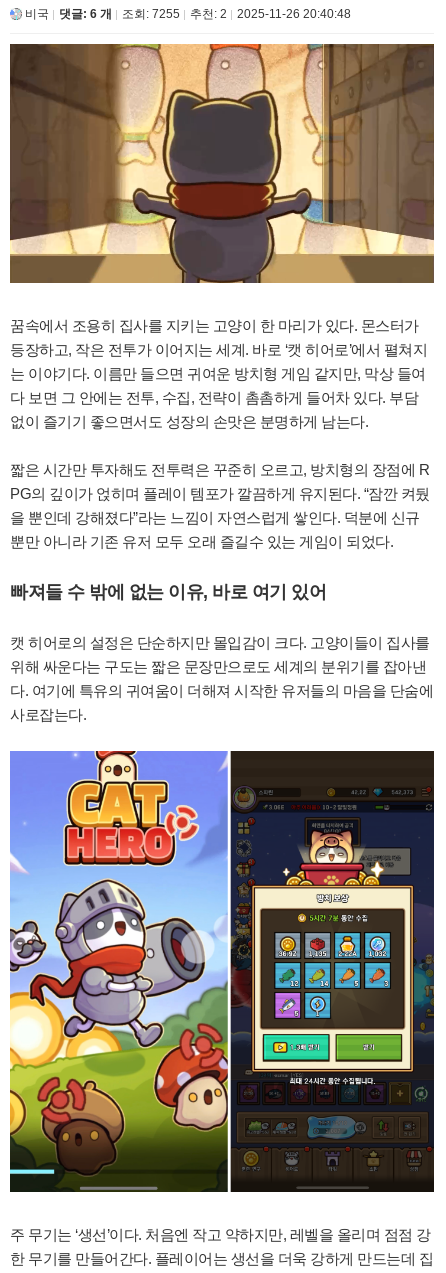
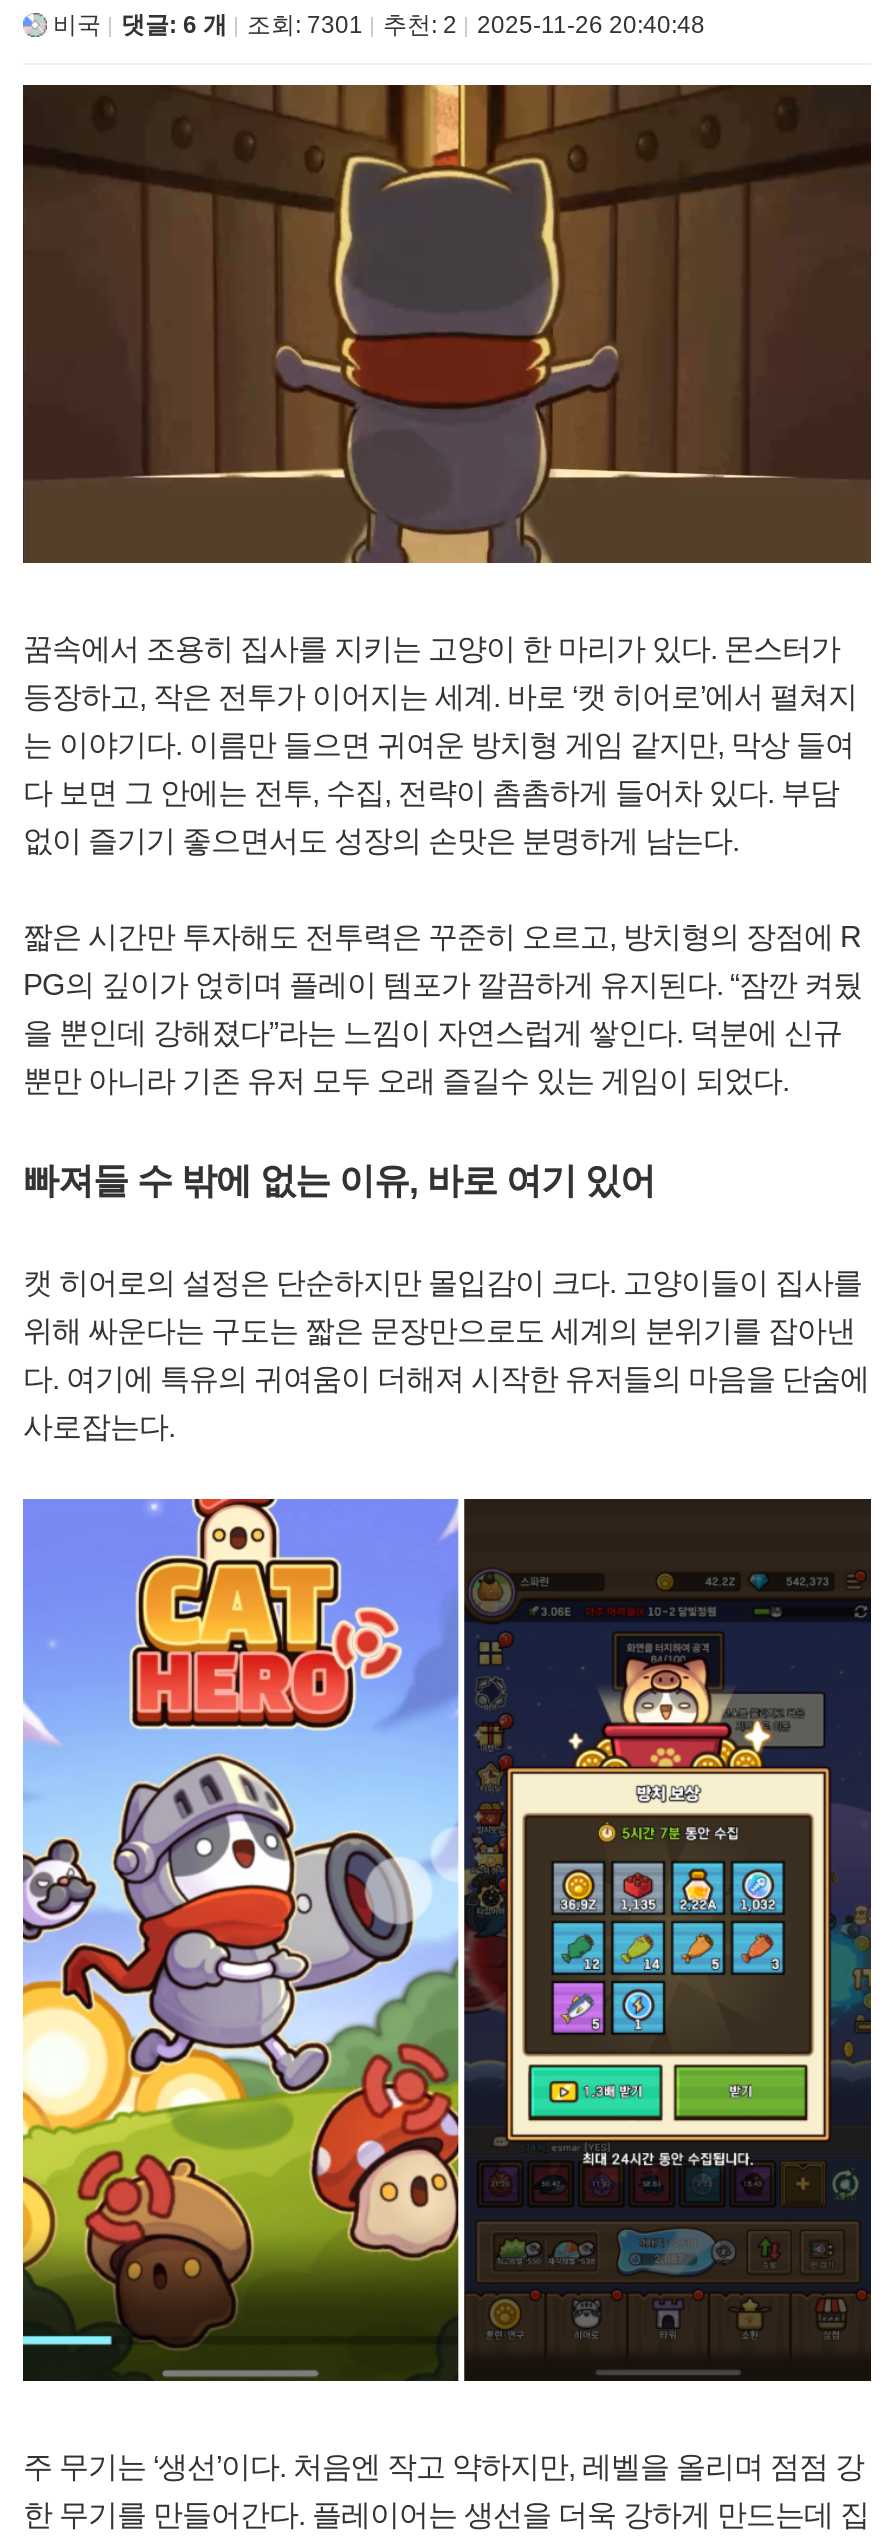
[25,7,351,21] 비국 댓글: 6 개 조회: 7255 추천: 2 2025-11-26 20:40:48 -> [53,11,705,39] 비국 댓글: 6 개 조회: 7301 추천: 2 2025-11-26 20:40:48
[10,43,434,284] [image] -> [21,83,873,565] [image]

